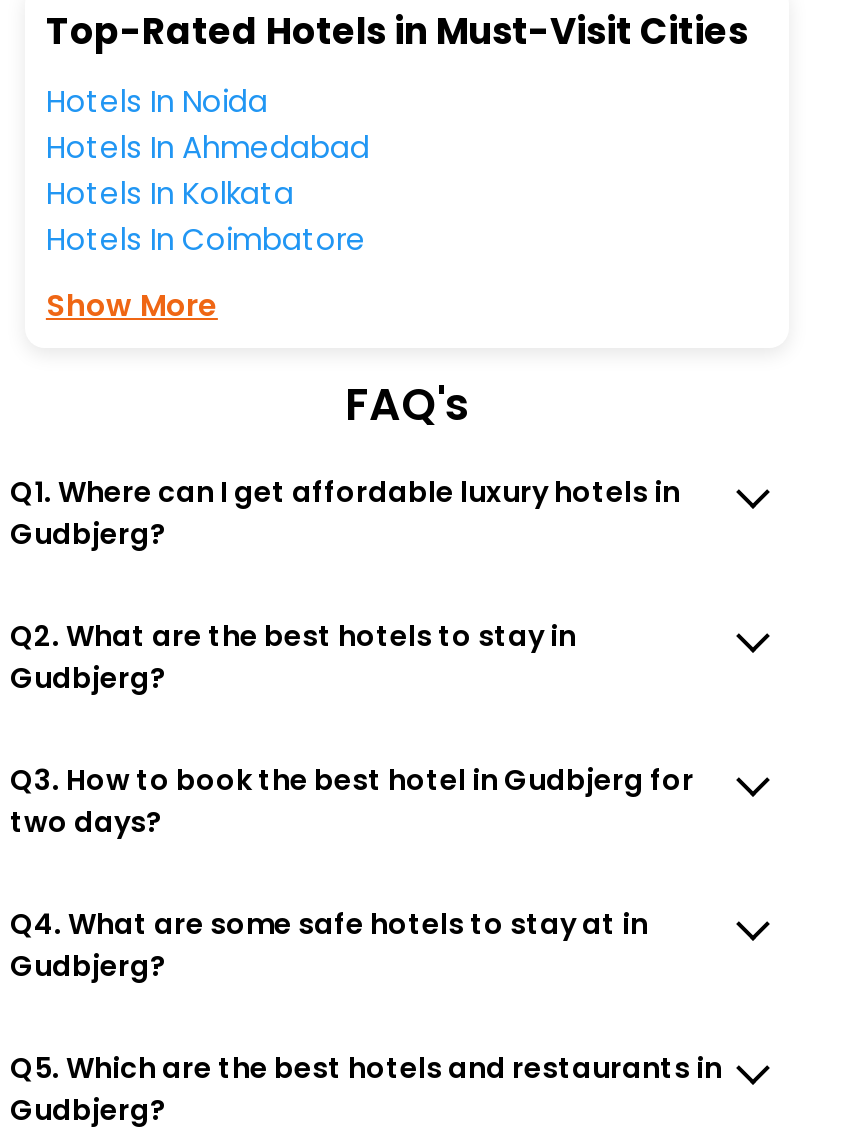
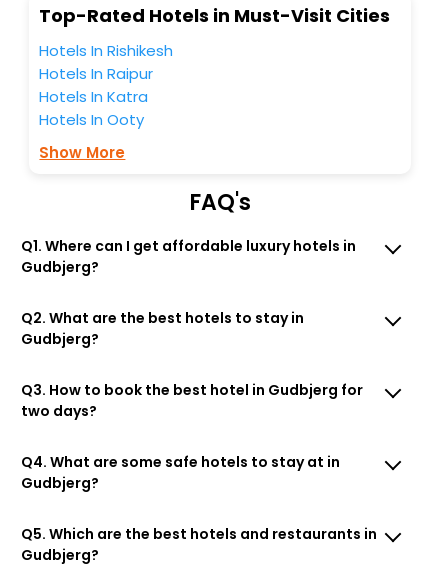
[46,80,268,122] Hotels In Noida -> [39,40,173,61] Hotels In Rishikesh
[46,126,370,168] Hotels In Ahmedabad -> [39,63,153,84] Hotels In Raipur
[46,172,294,214] Hotels In Kolkata -> [39,86,148,107] Hotels In Katra
[46,218,366,260] Hotels In Coimbatore -> [39,109,144,130] Hotels In Ooty

